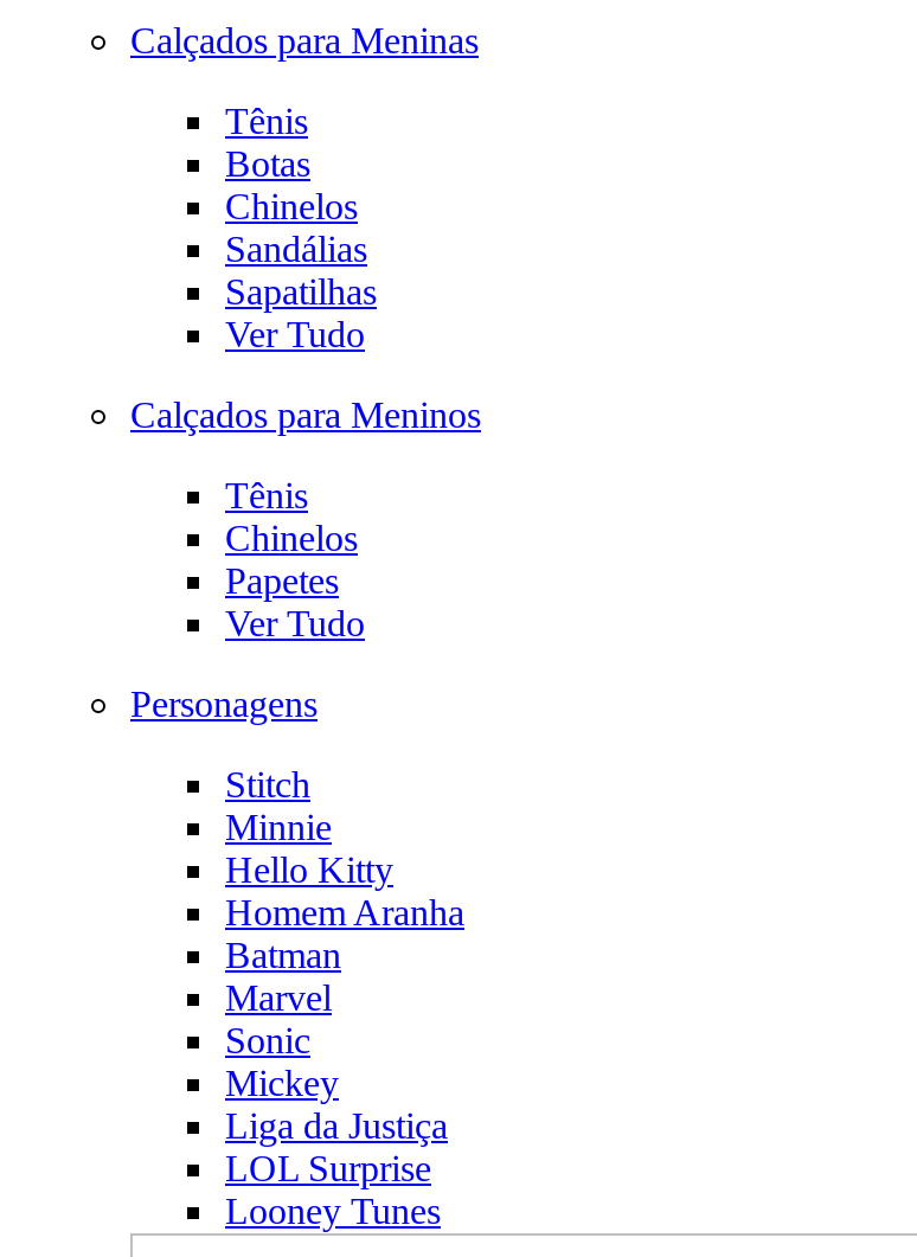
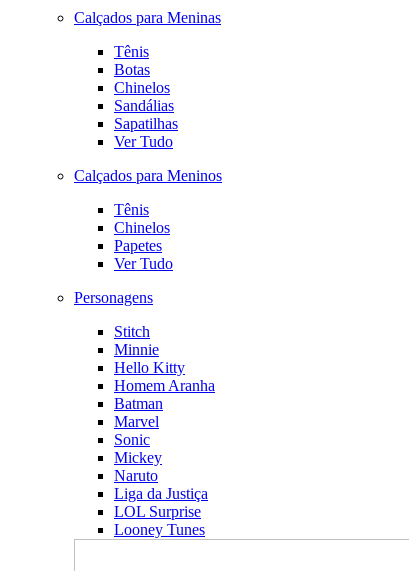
none -> [114,467,158,484] Naruto

